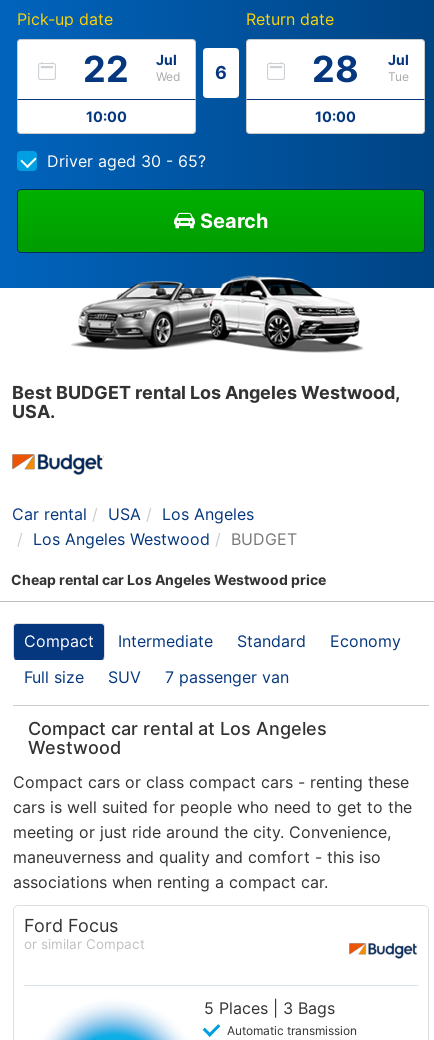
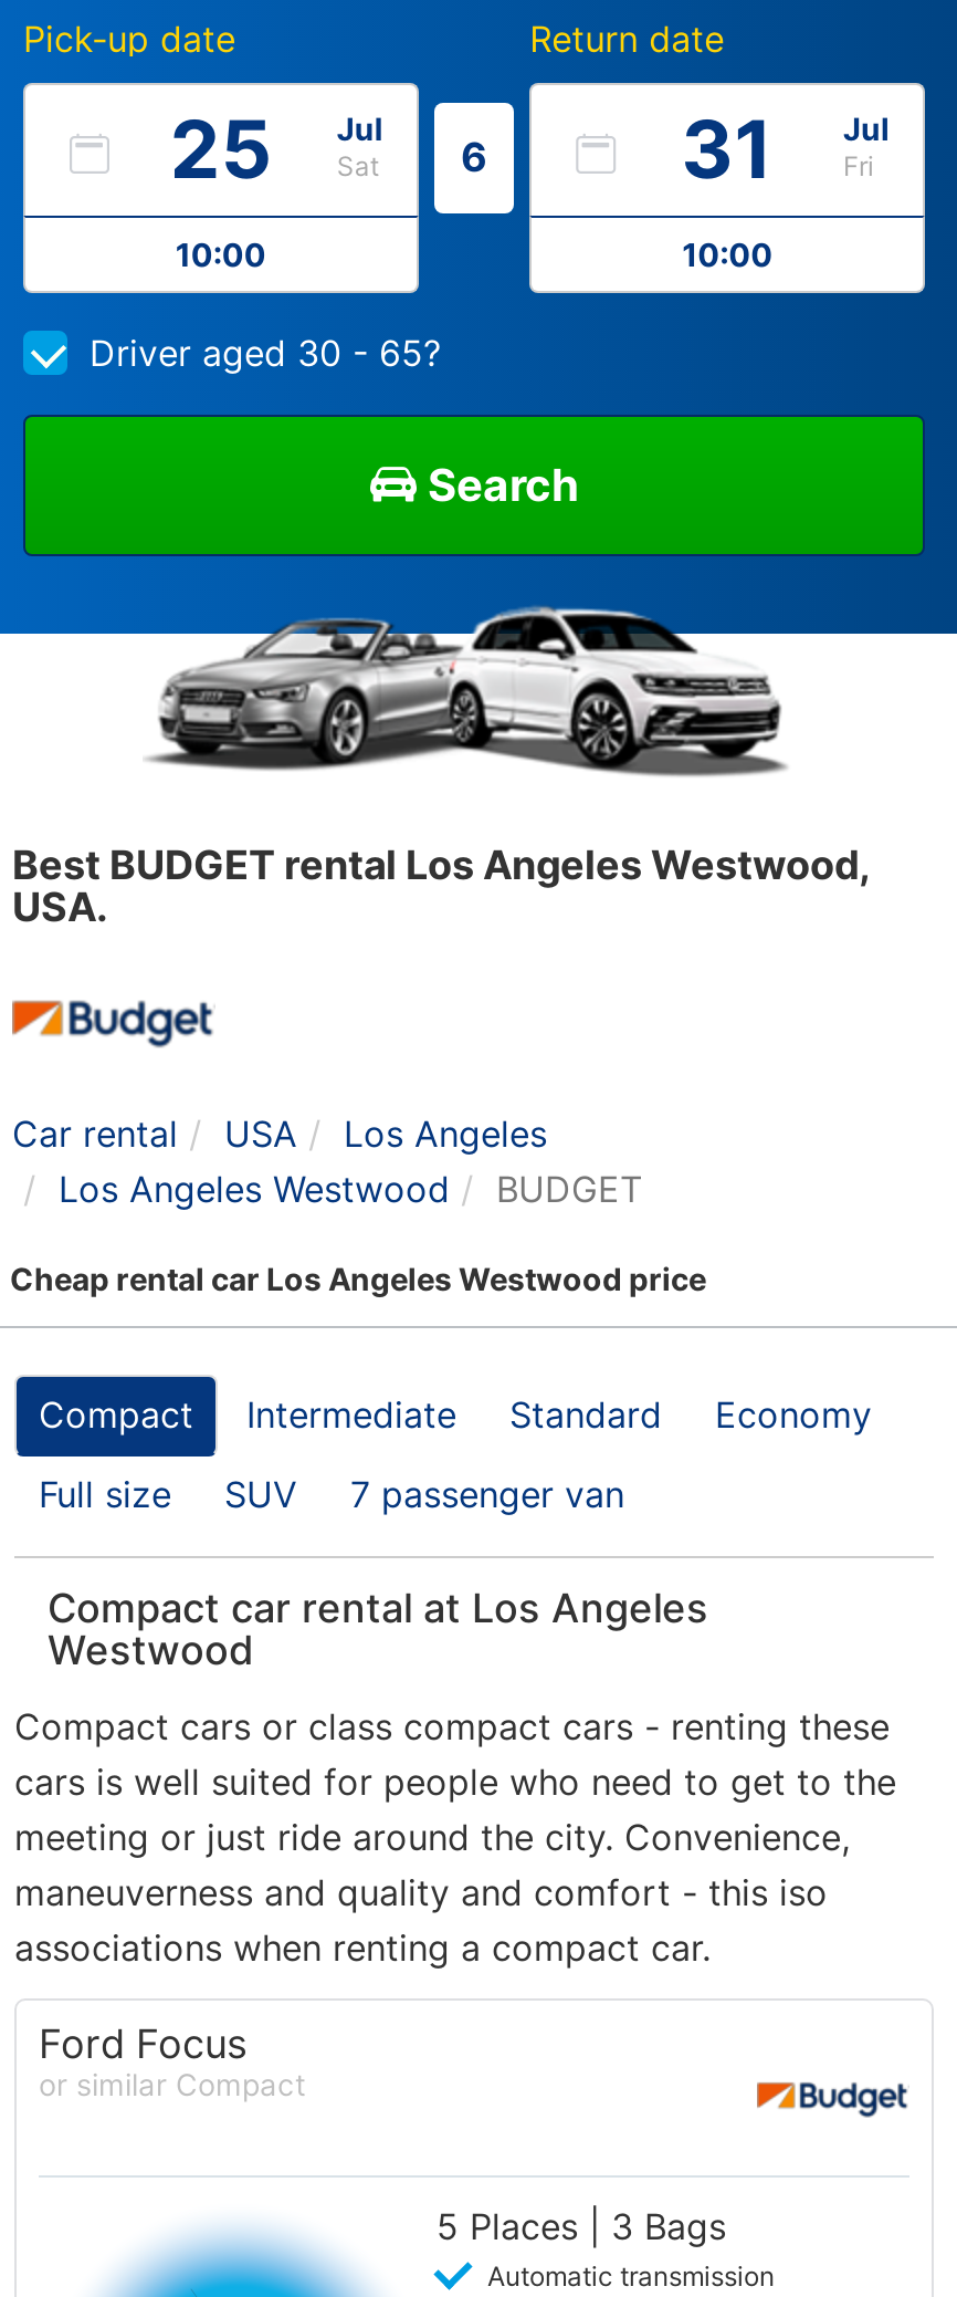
[83,47,129,91] 22 -> [170,101,272,198] 25
[312,47,359,91] 28 -> [681,101,774,198] 31
[156,69,180,84] Wed -> [337,149,379,182] Sat
[388,69,409,84] Tue -> [843,149,874,182] Fri

